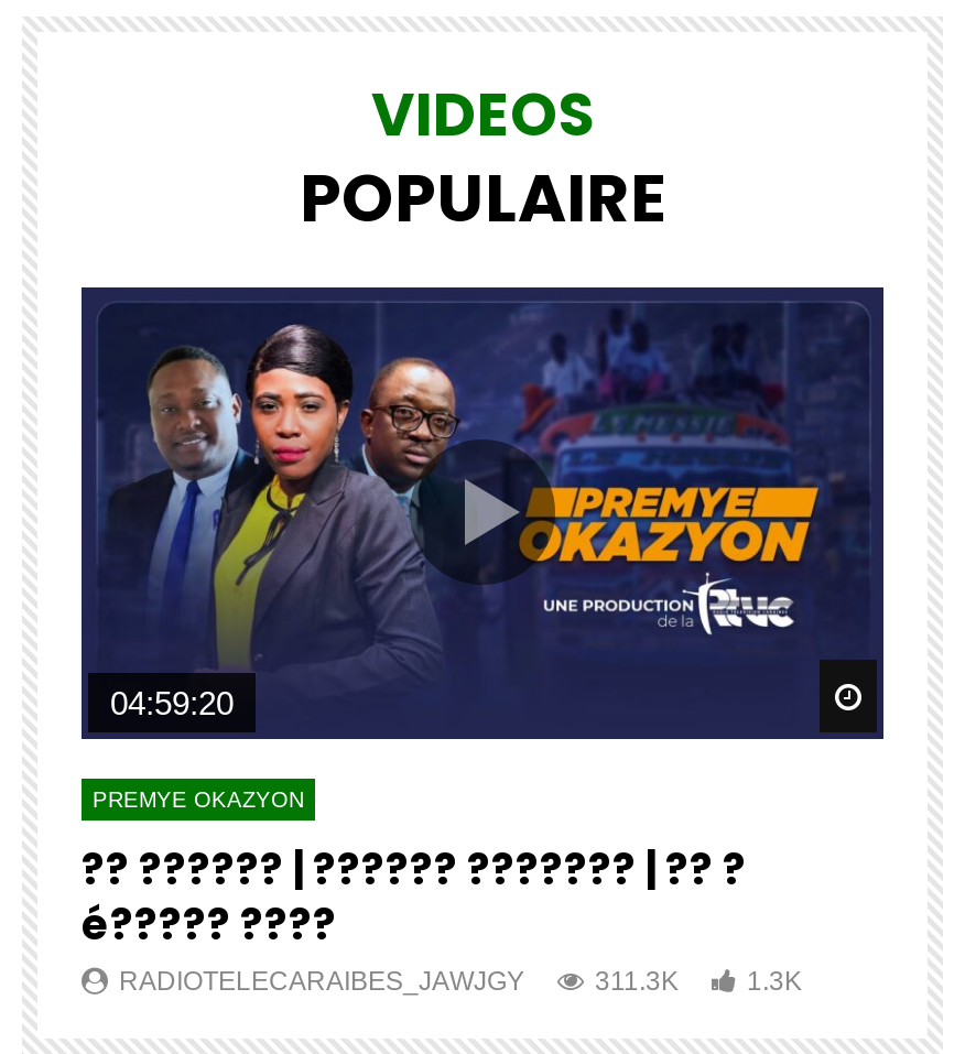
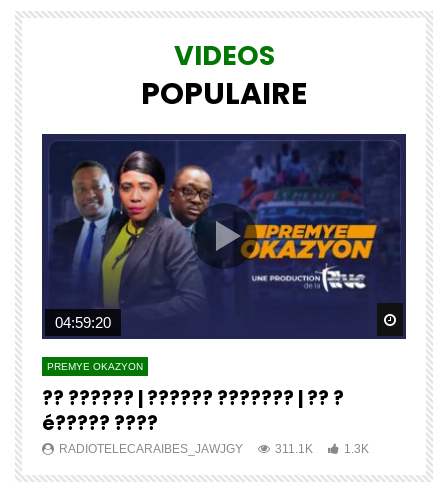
[595,967,679,997] 311.3K -> [275,442,313,456] 311.1K

